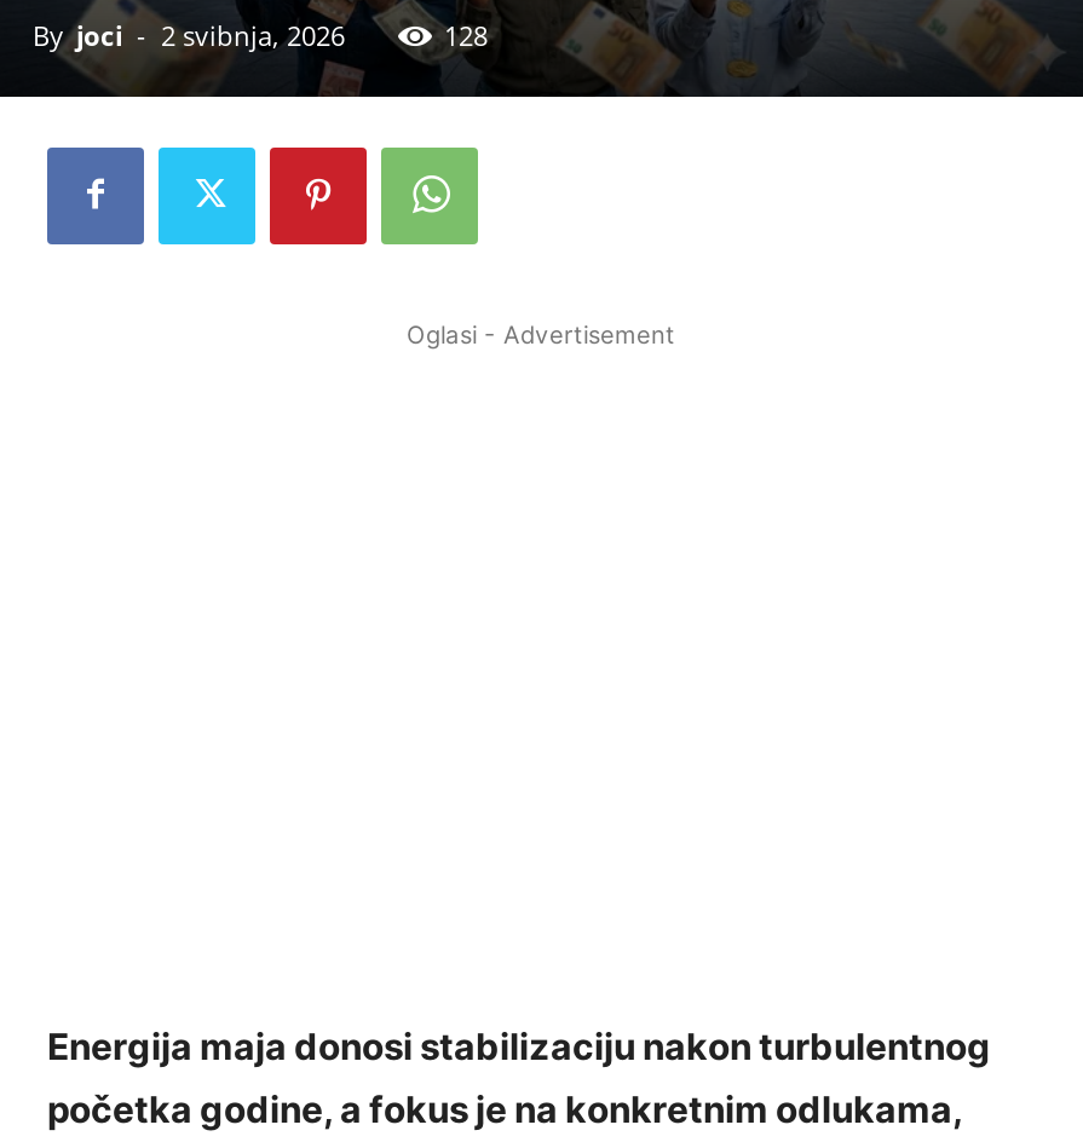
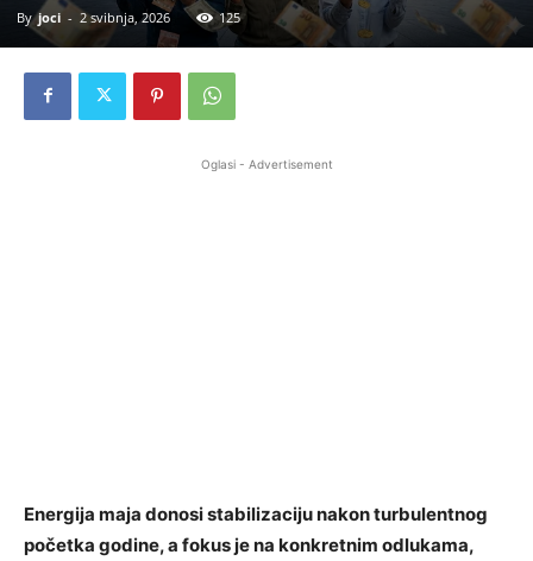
[444,16,488,53] 128 -> [219,8,240,26] 125

